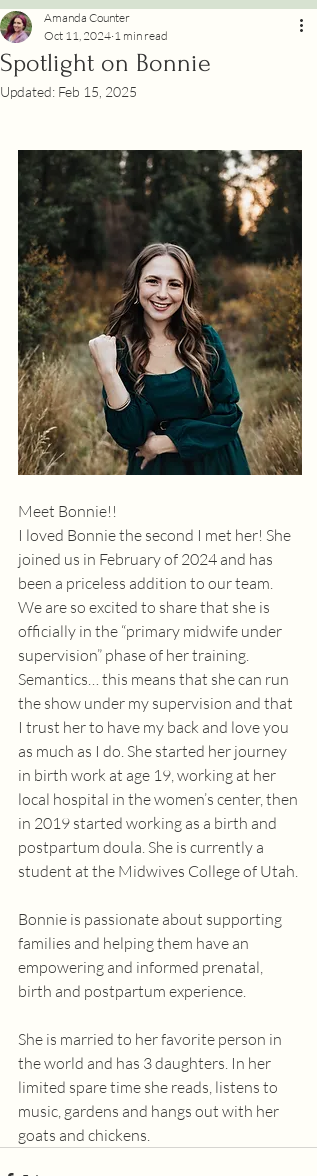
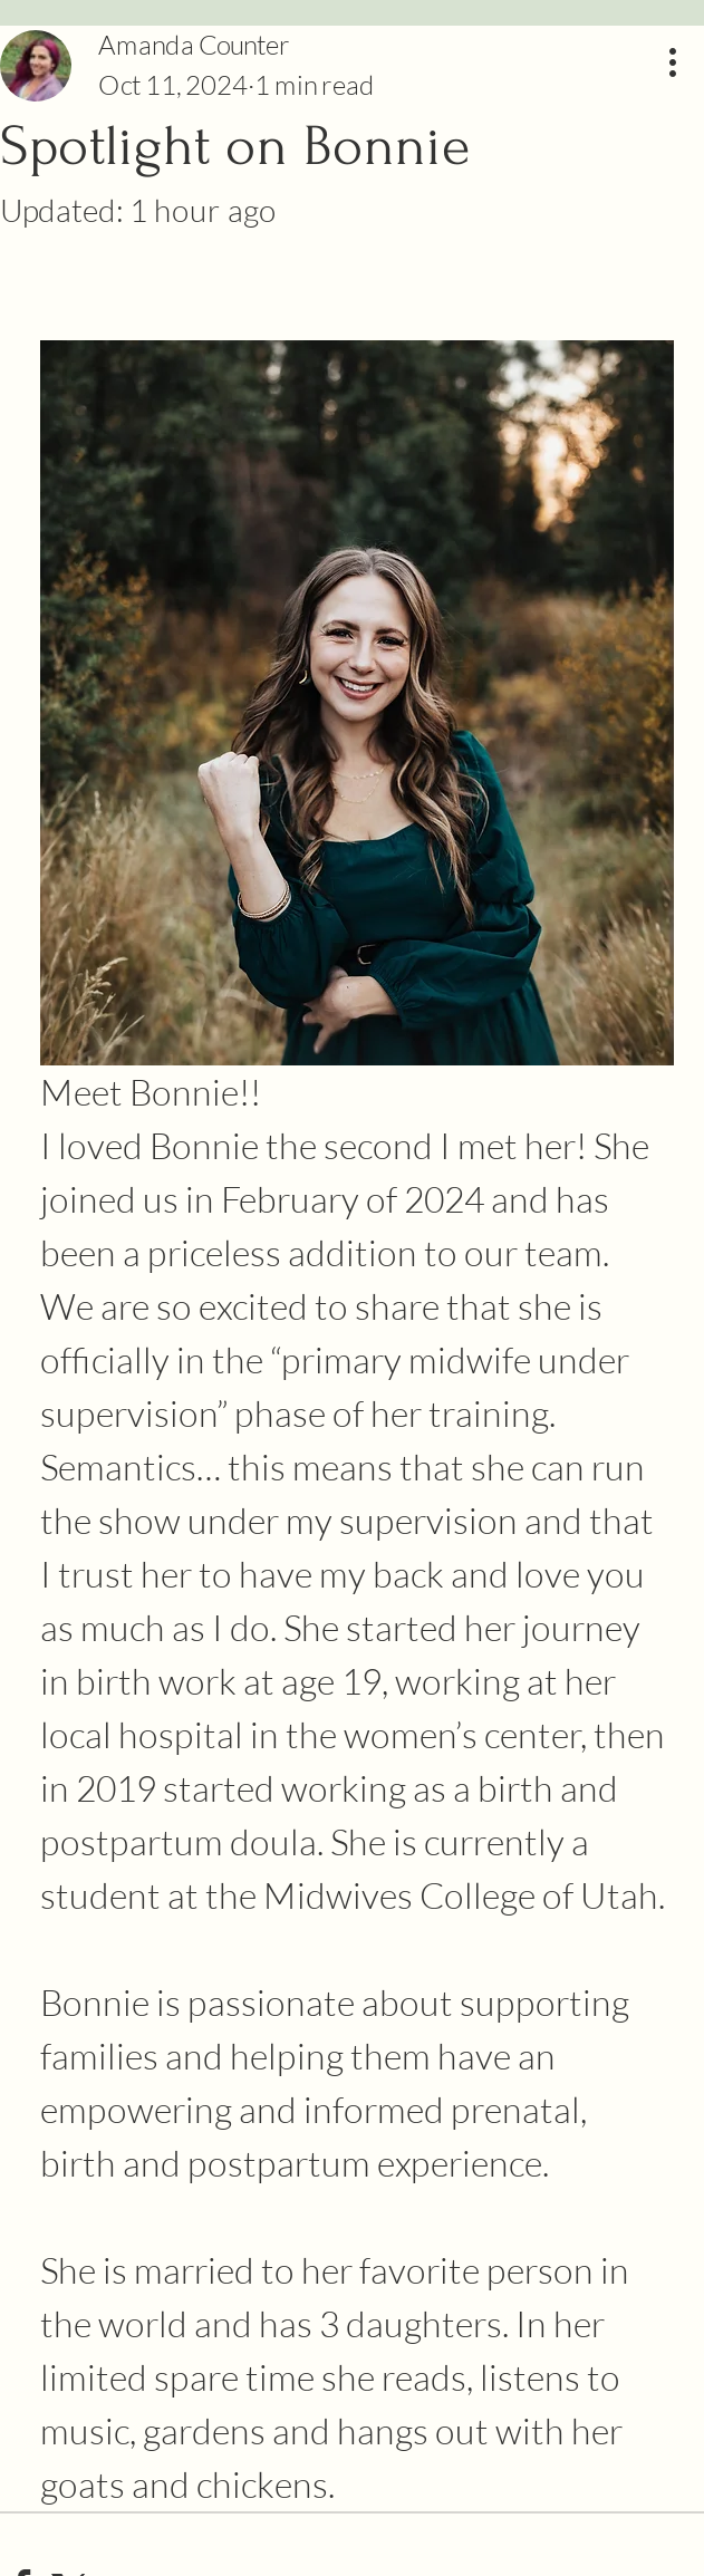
[0,83,137,100] Updated: Feb 15, 2025 -> [0,191,277,229] Updated: 1 hour ago

